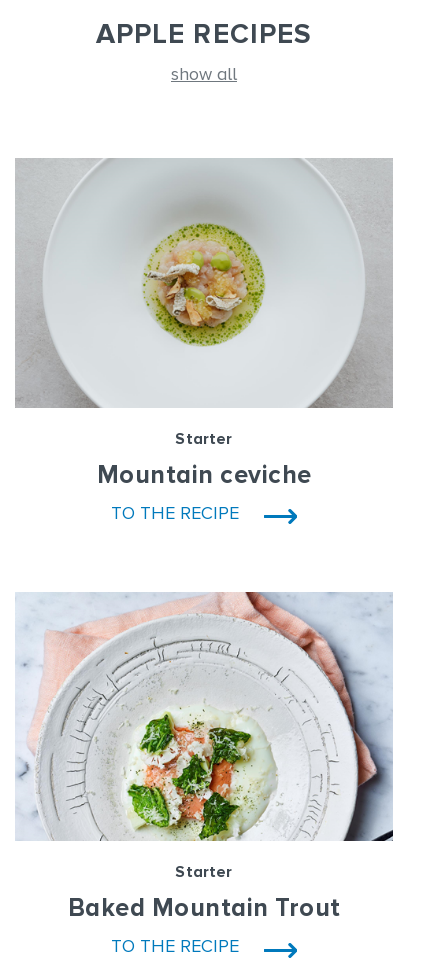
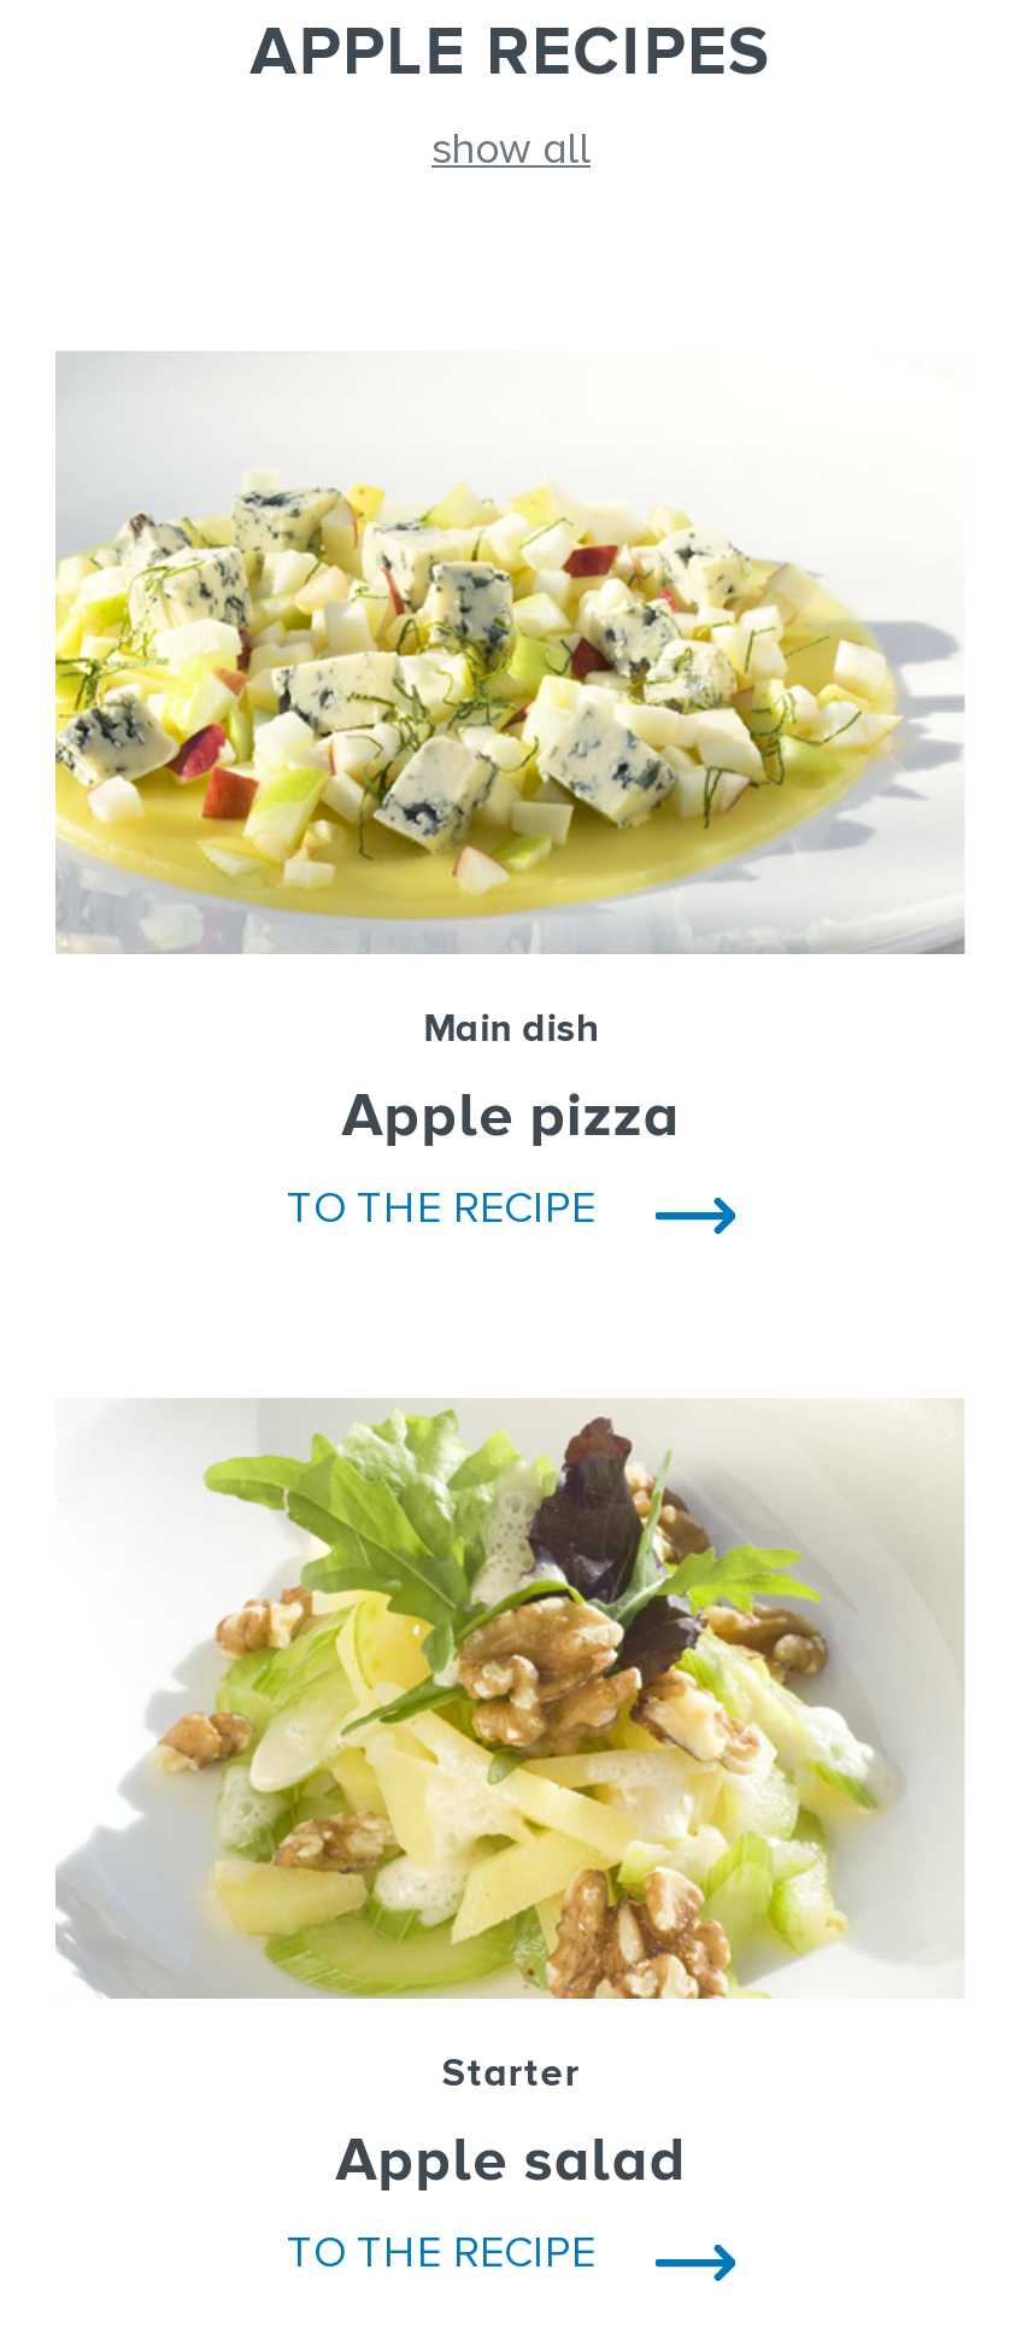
[15,158,393,490] [image] | Starter | Mountain ceviche -> [53,353,964,1151] [image] | Main dish | Apple pizza
[15,591,394,842] [image] -> [55,1398,967,2001] [image]
[67,893,340,923] Baked Mountain Trout -> [336,2125,686,2197] Apple salad

